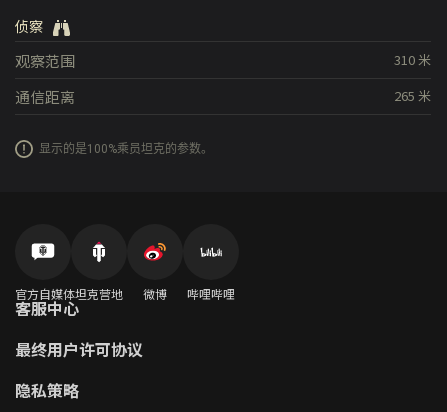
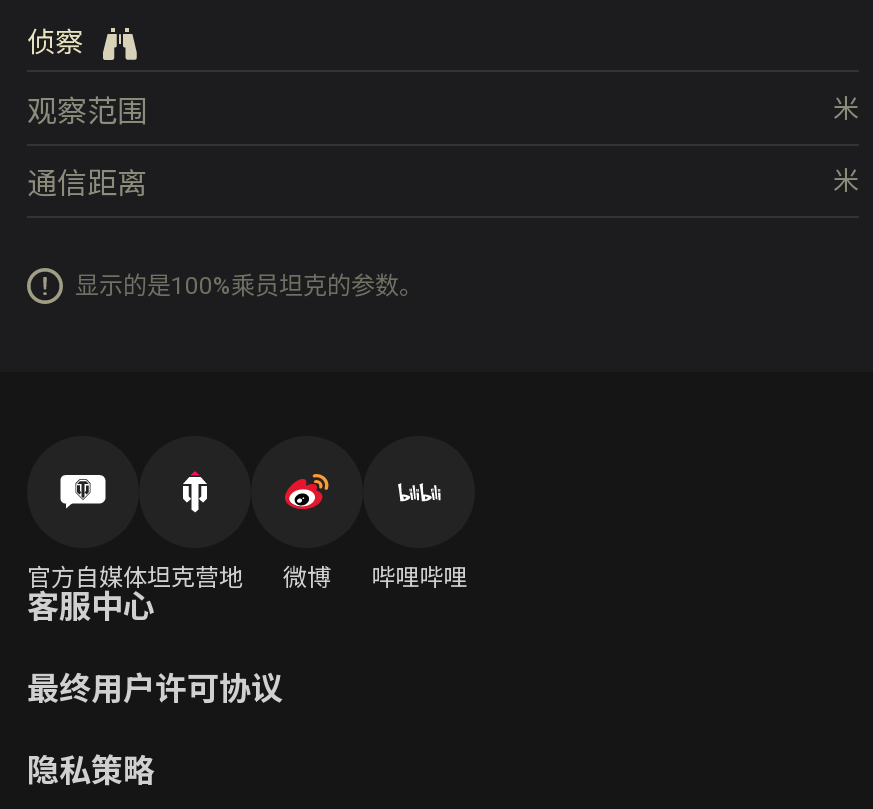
[394,50,431,69] 310米 -> [833,87,859,125] 米
[394,86,431,105] 265米 -> [833,159,859,197] 米

